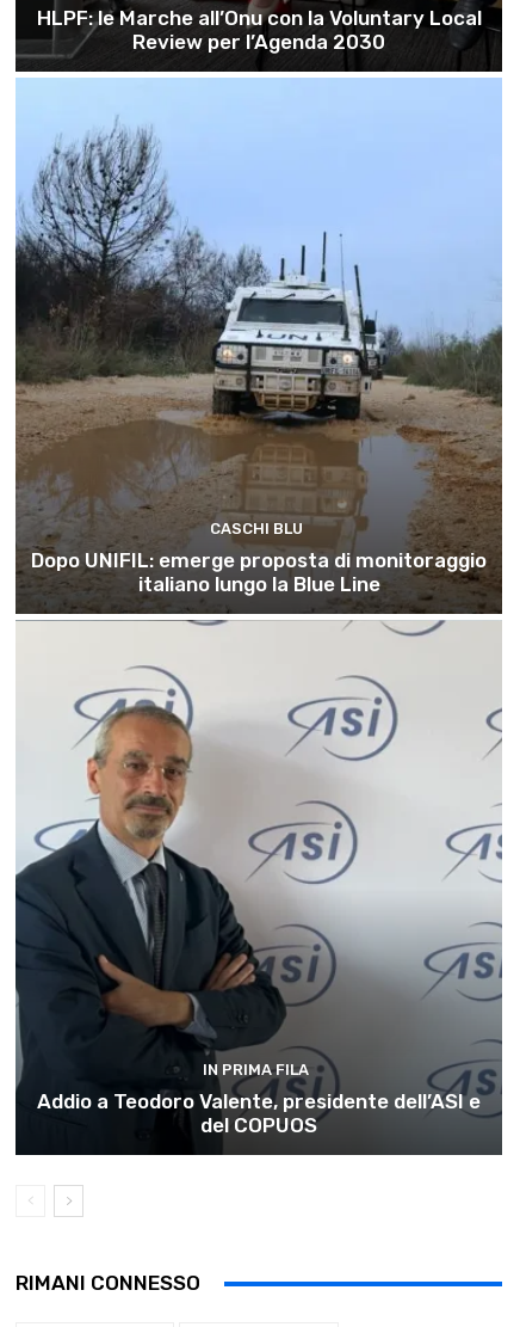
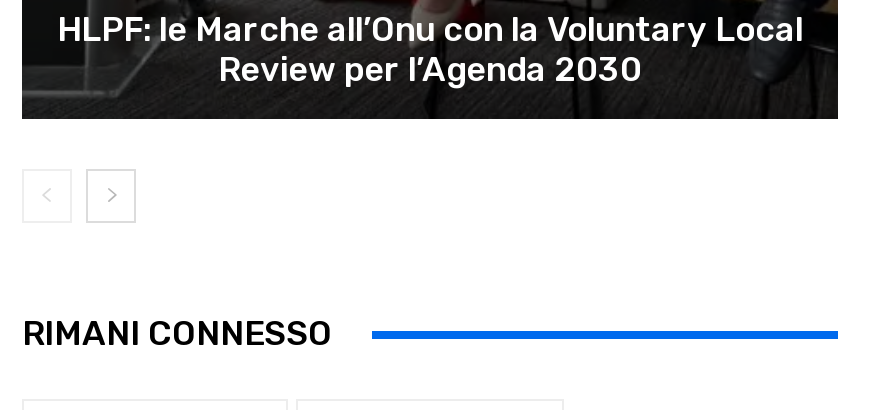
[14,70,503,596] [image] | CASCHI BLU | Dopo UNIFIL: emerge proposta di monitoraggio | italiano lungo la Blue Line -> none
[14,580,503,1155] [image] | IN PRIMA FILA | Addio a Teodoro Valente, presidente dell’ASI e | del COPUOS -> none

